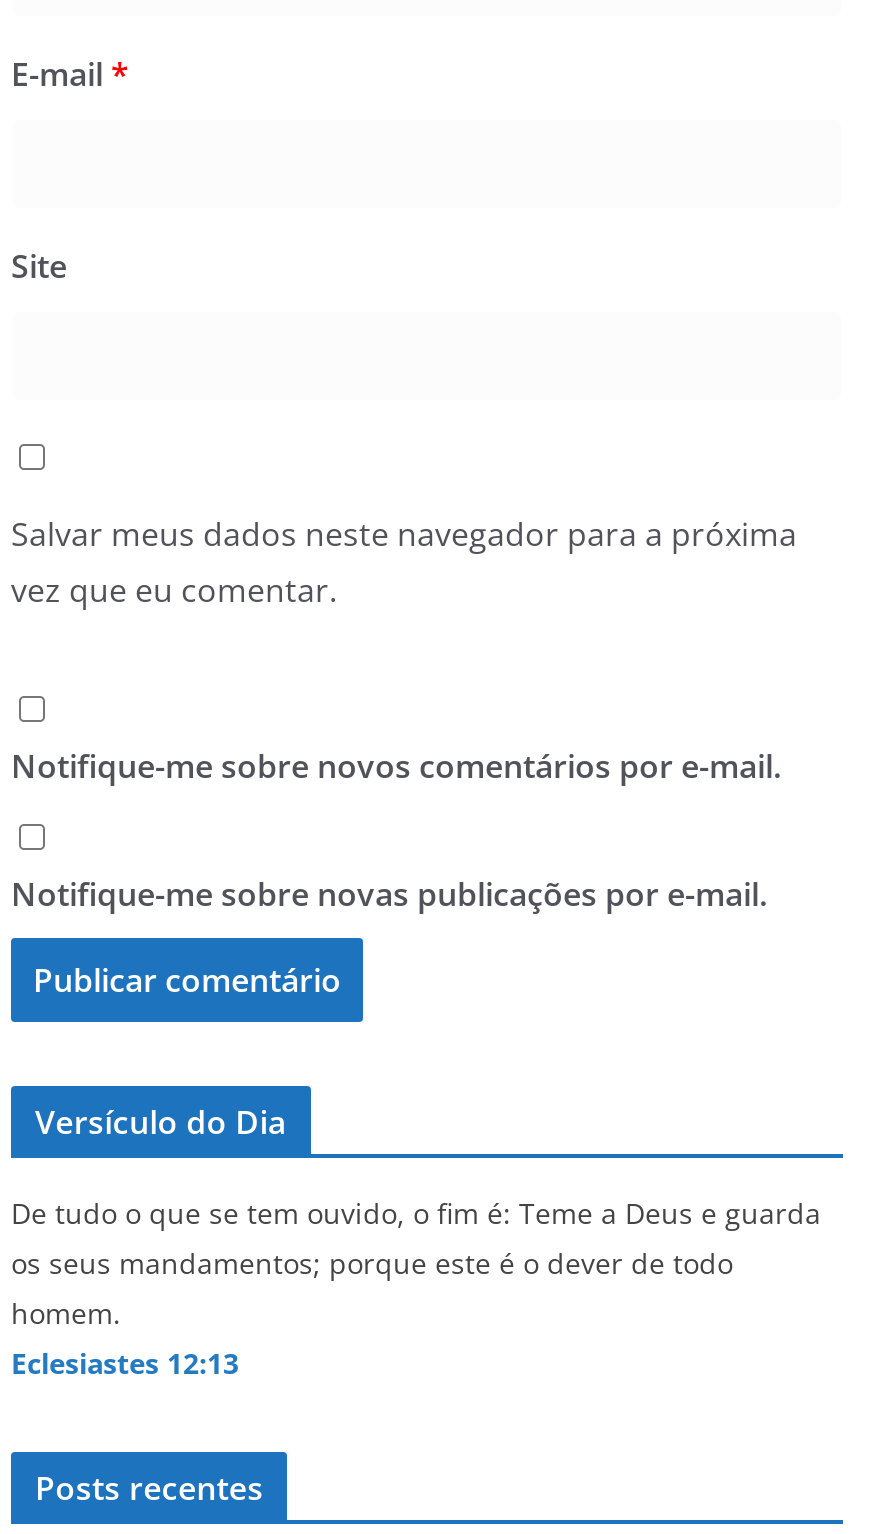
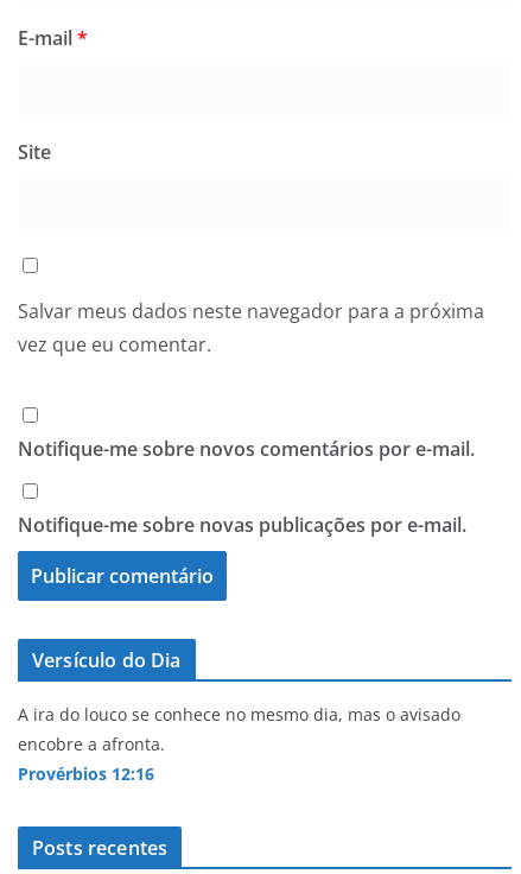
[11,1194,821,1382] De tudo o que se tem ouvido, o fim é: Teme a Deus e guarda | os seus mandamentos; porque este é o dever de todo | homem. | Eclesiastes 12:13 -> [18,703,460,785] A ira do louco se conhece no mesmo dia, mas o avisado | encobre a afronta. | Provérbios 12:16

